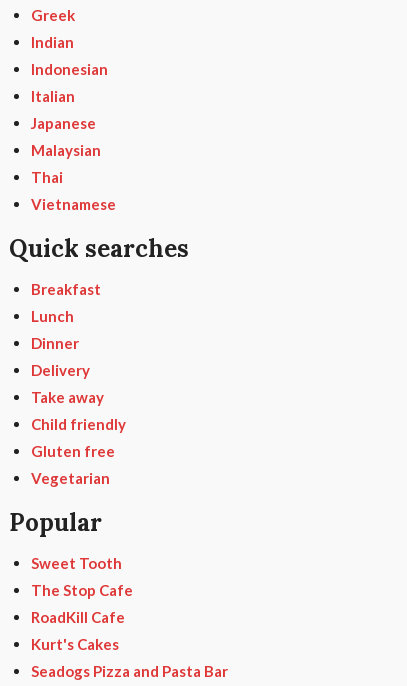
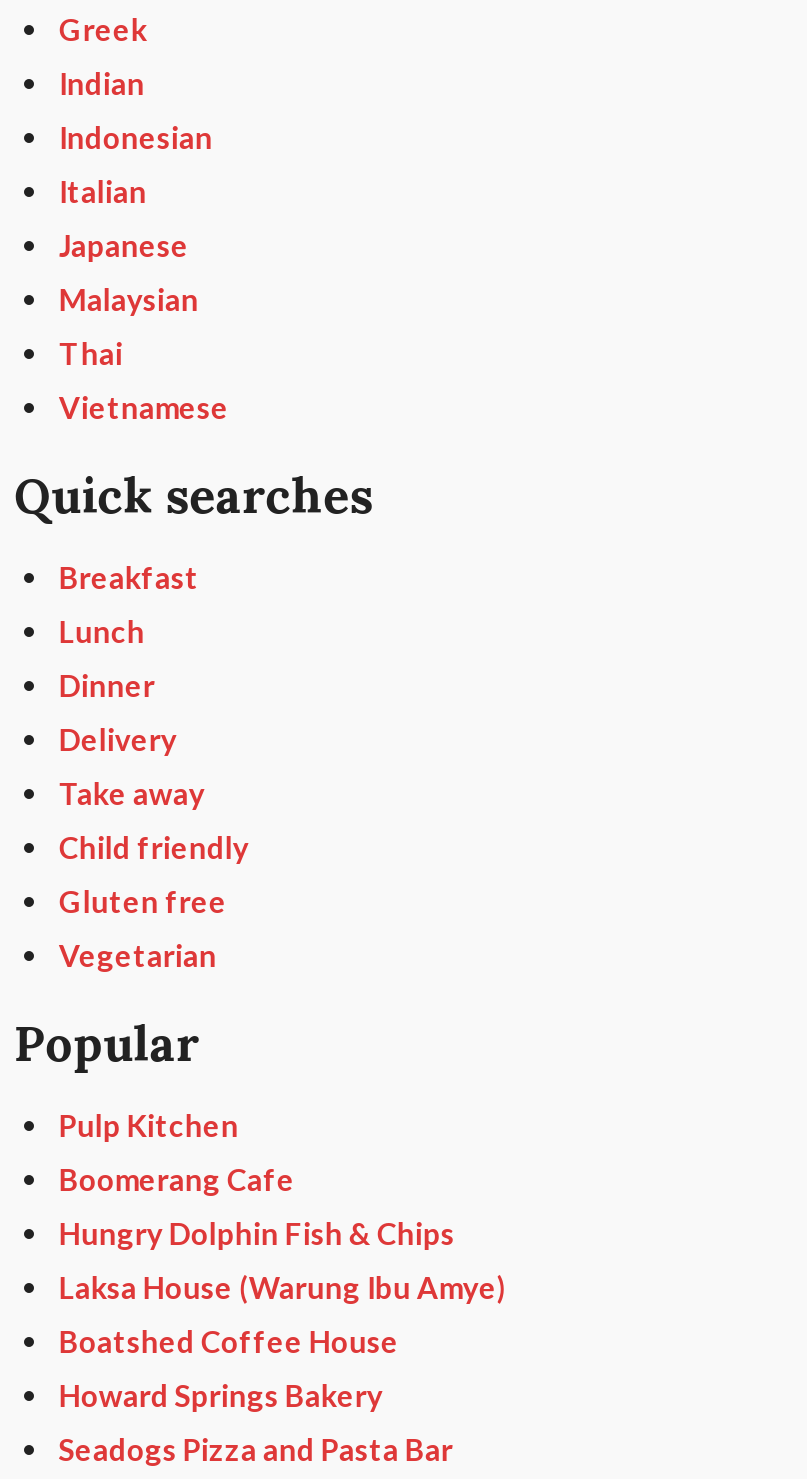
[31,554,133,653] Sweet Tooth | The Stop Cafe | RoadKill Cafe | Kurt's Cakes -> [59,1108,507,1414] Pulp Kitchen | Boomerang Cafe | Hungry Dolphin Fish & Chips | Laksa House (Warung Ibu Amye) | Boatshed Coffee House | Howard Springs Bakery

